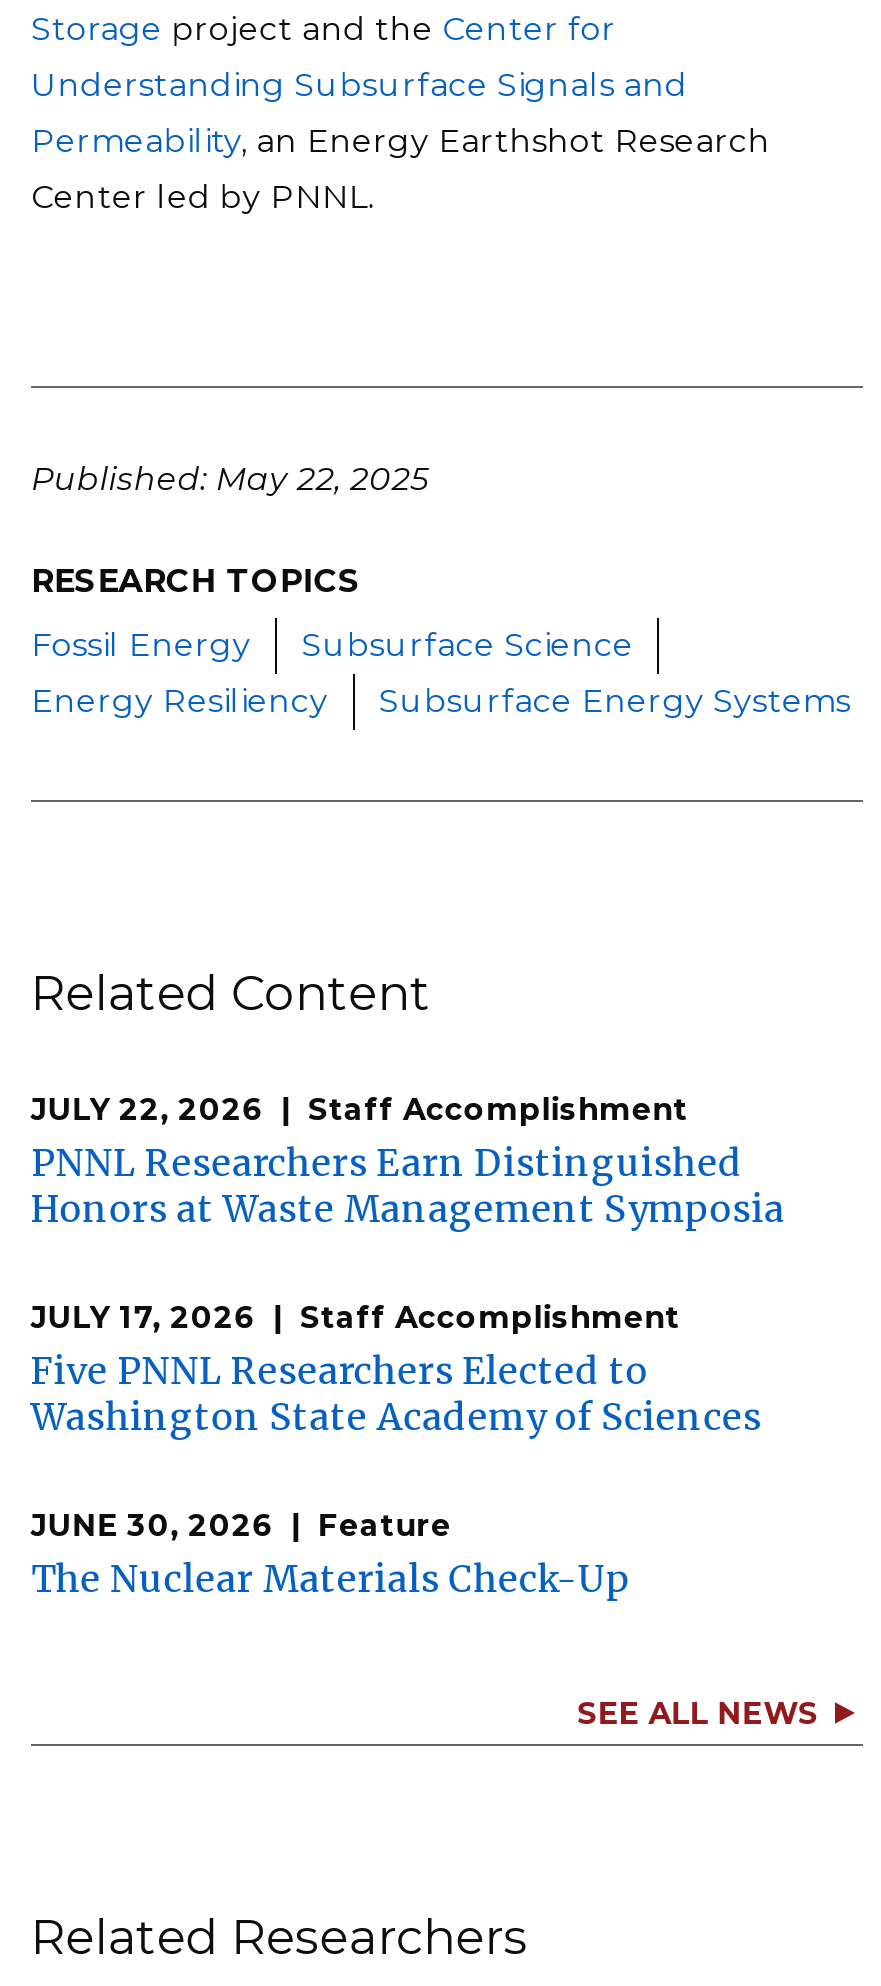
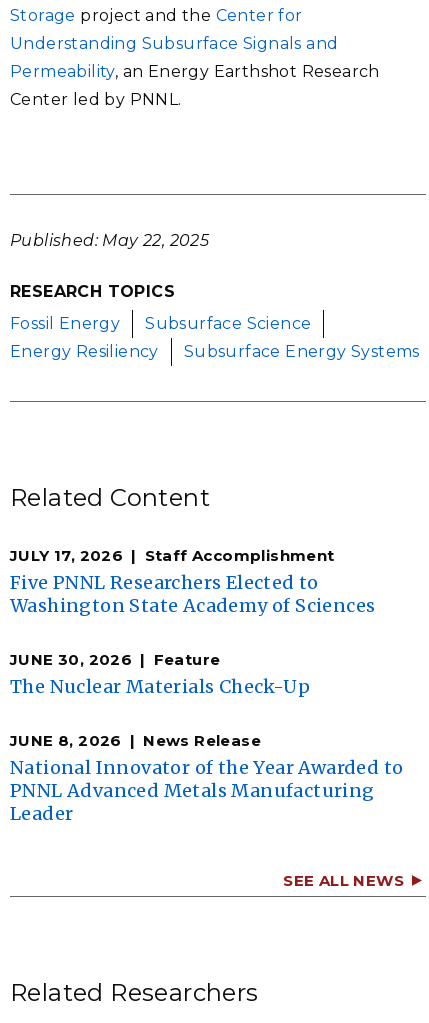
[31,1091,785,1233] JULY 22, 2026 | Staff Accomplishment | PNNL Researchers Earn Distinguished | Honors at Waste Management Symposia -> none
moved [31,1299,762,1603] -> [10,546,375,698]: JULY 17, 2026 | Staff Accomplishment | Five PNNL Researchers Elected to | Washington State Academy of Sciences | JUNE 30, 2026 | Feature | The Nuclear Materials Check-Up
none -> [10,731,403,825] JUNE 8, 2026 | News Release | National Innovator of the Year Awarded to | PNNL Advanced Metals Manufacturing | Leader

